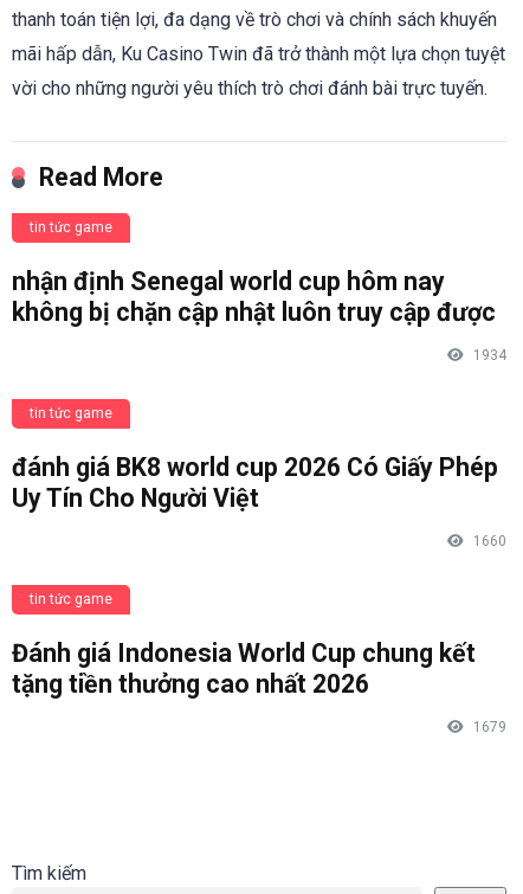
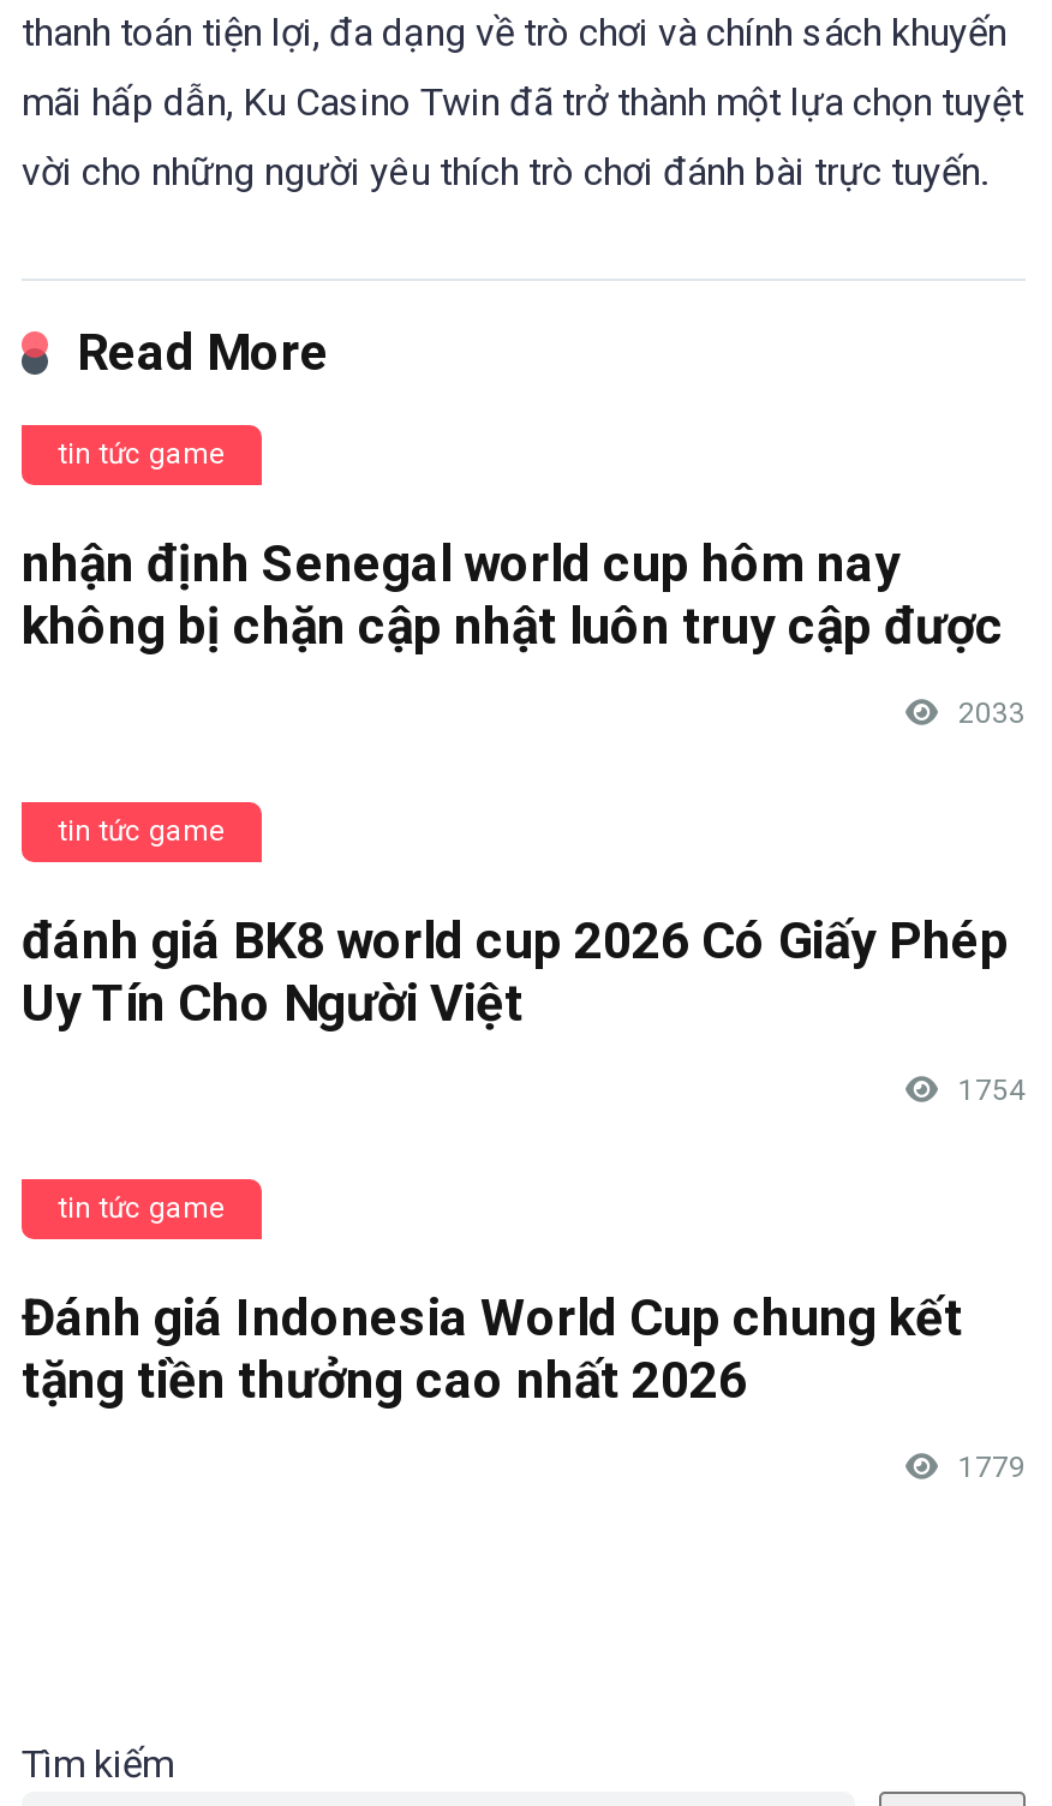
[470,347,506,364] 1934 -> [951,697,1026,731] 2033
[470,533,506,550] 1660 -> [951,1074,1026,1108] 1754
[470,719,506,736] 1679 -> [951,1451,1026,1485] 1779

